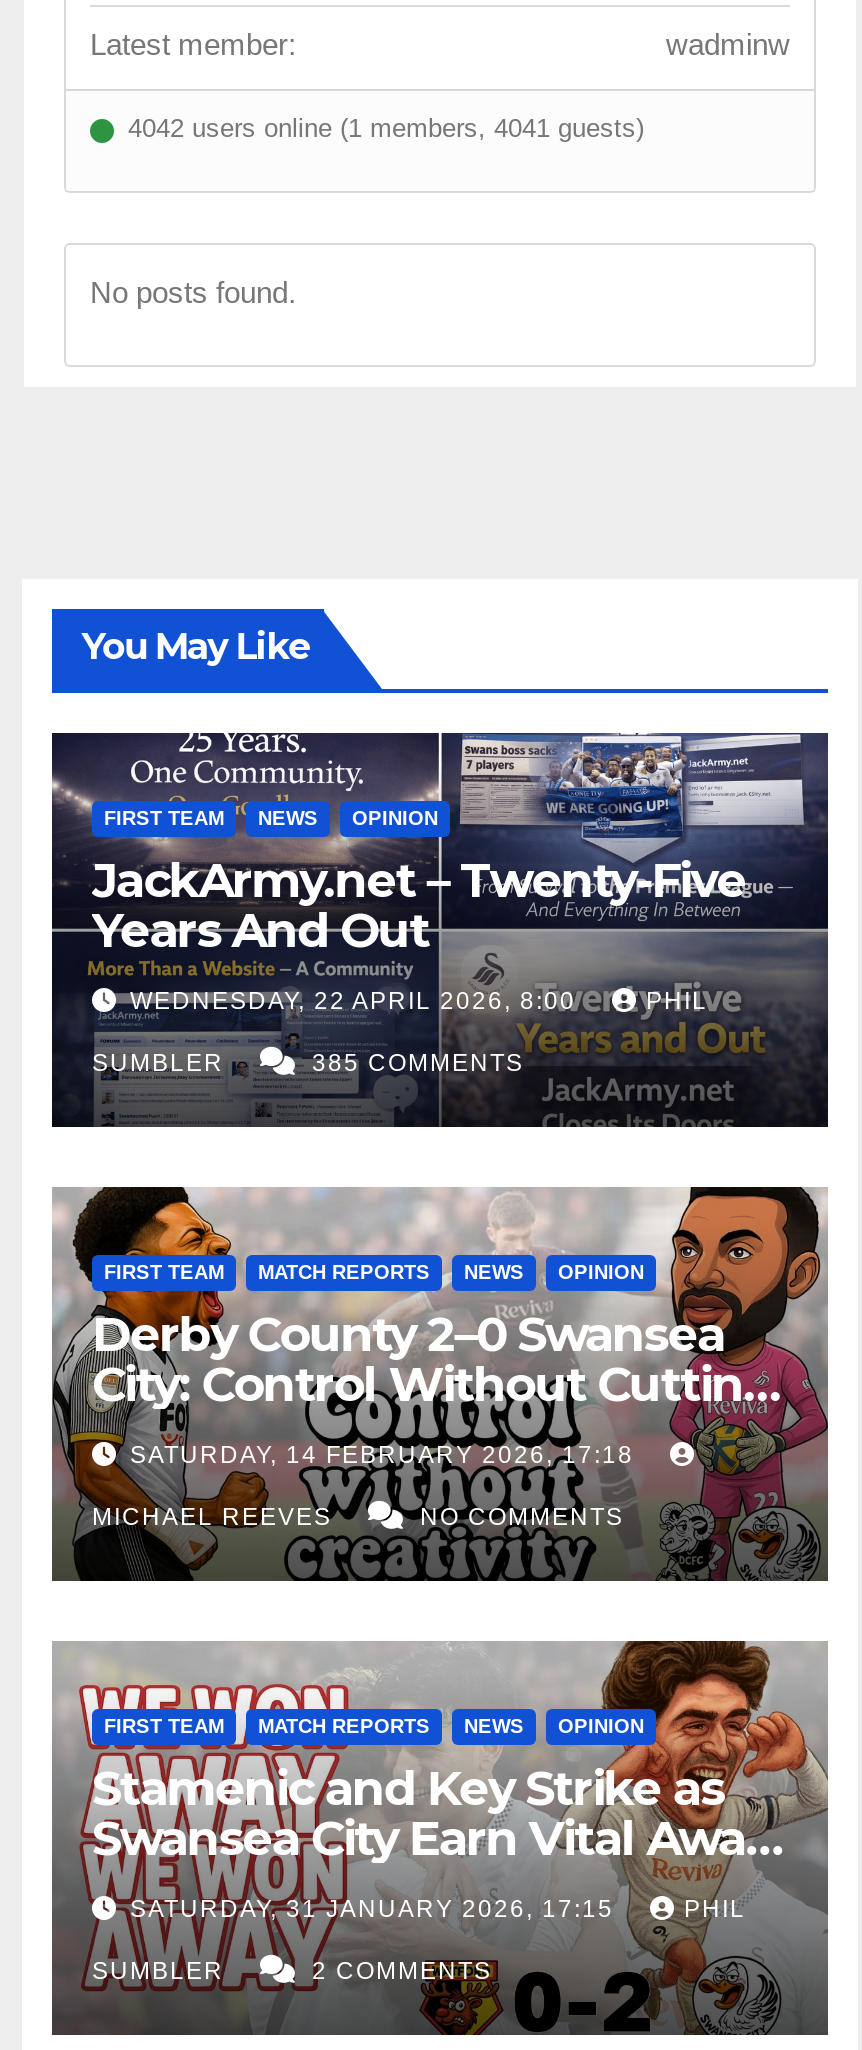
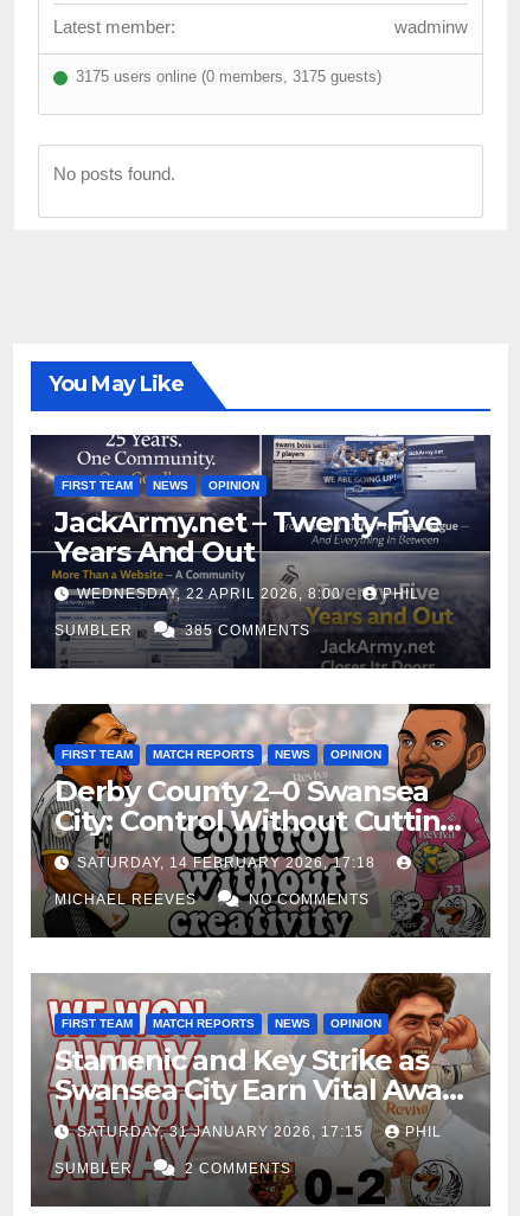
[120,112,644,142] 4042 users online (1 members, 4041 guests) -> [71,68,381,86] 3175 users online (0 members, 3175 guests)

